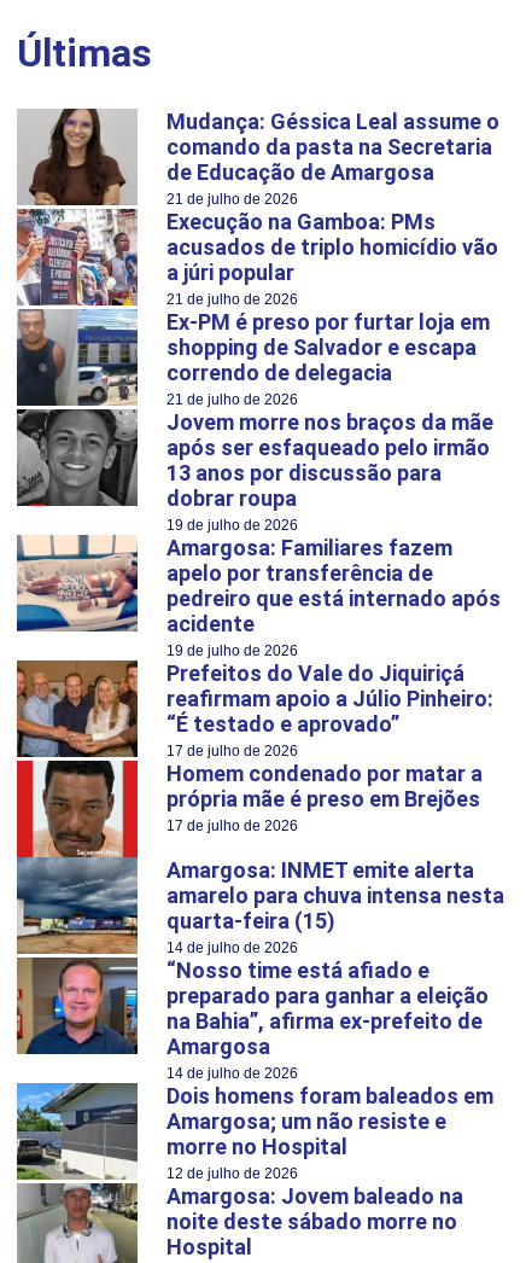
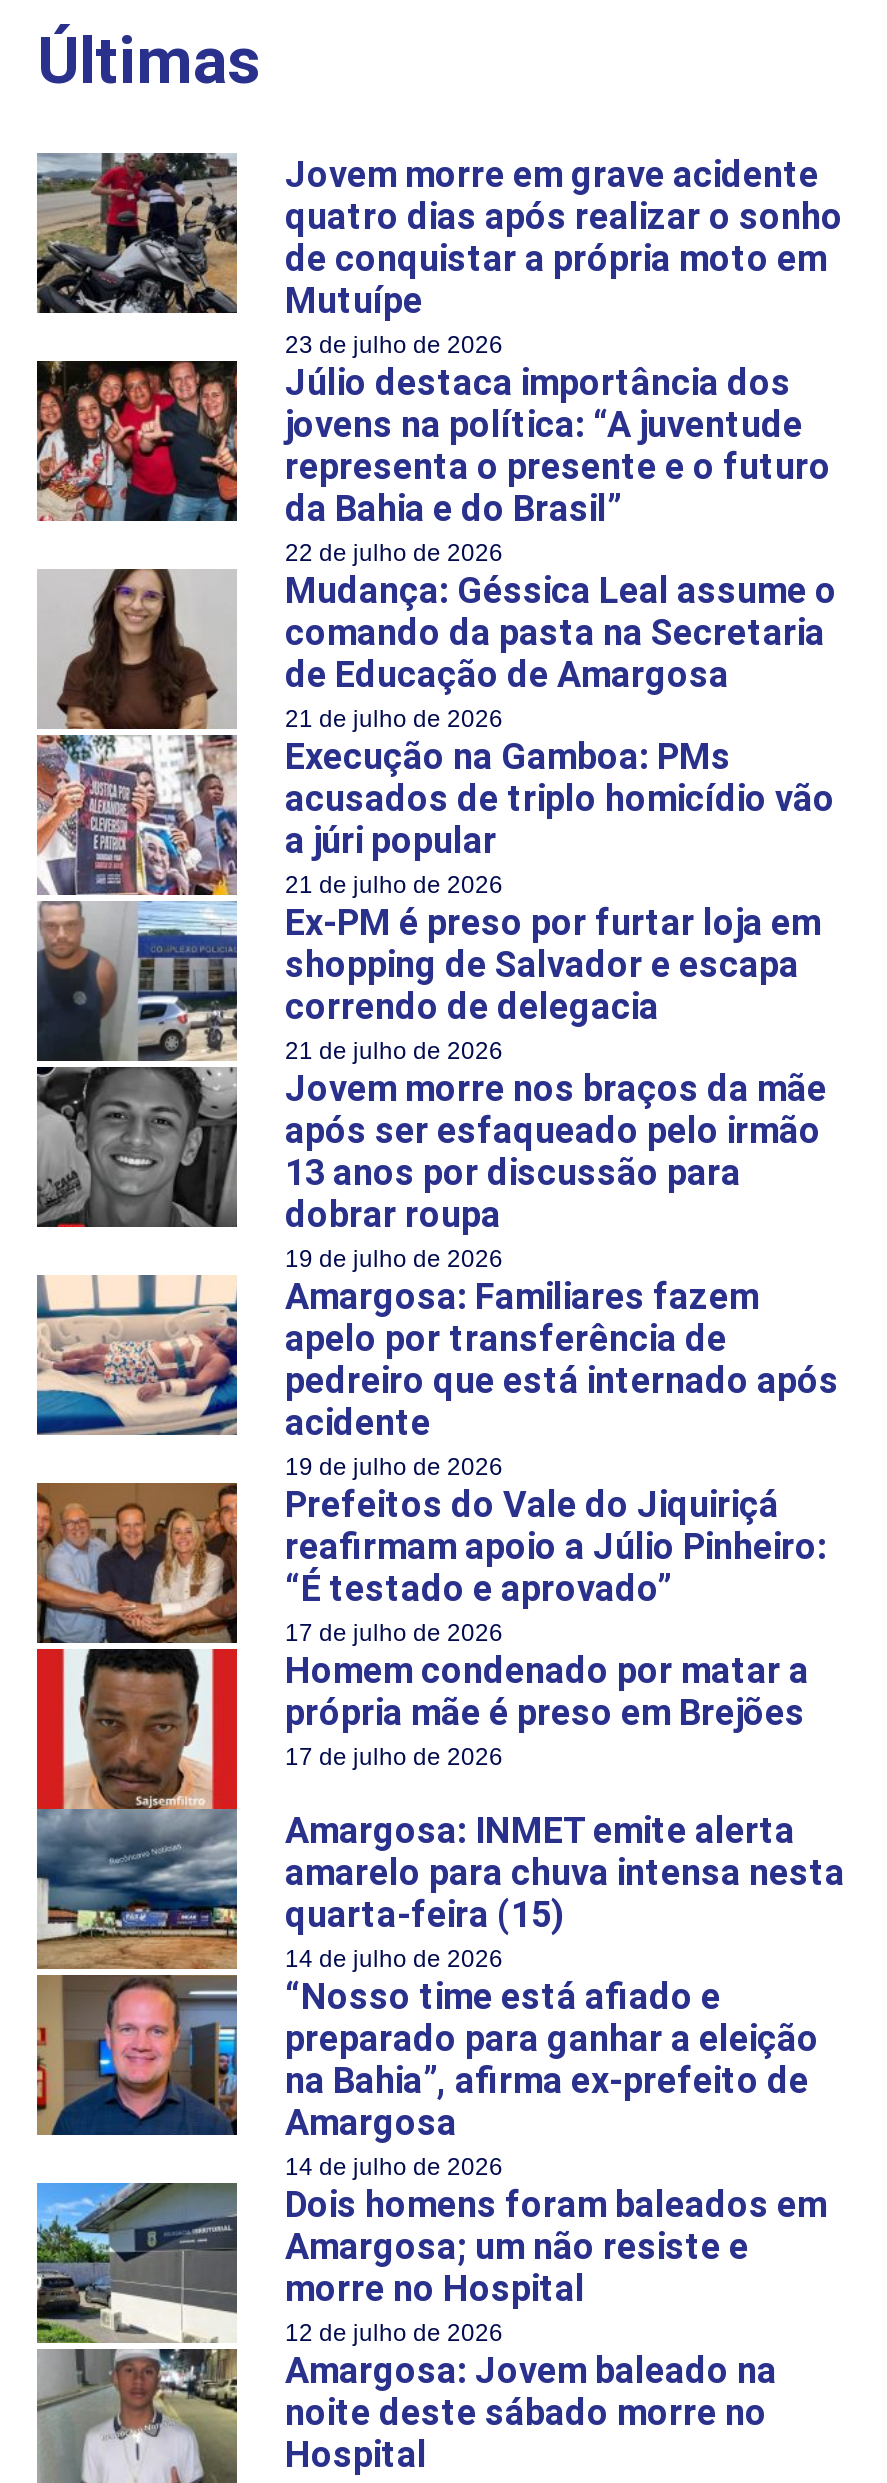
none -> [35,151,843,568] [image] | Jovem morre em grave acidente | quatro dias após realizar o sonho | de conquistar a própria moto em | Mutuípe | 23 de julho de 2026 | Júlio destaca importância dos | jovens na política: “A juventude | representa o presente e o futuro | da Bahia e do Brasil” | 22 de julho de 2026
none -> [35,359,239,523] [image]

